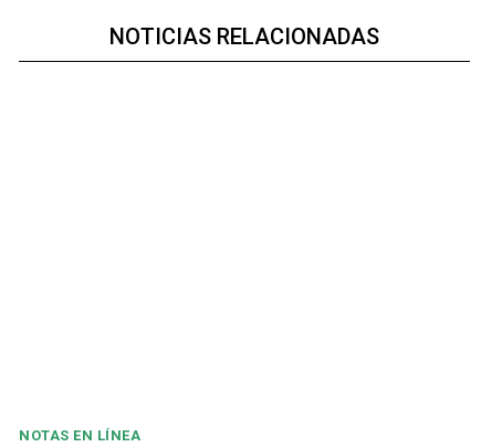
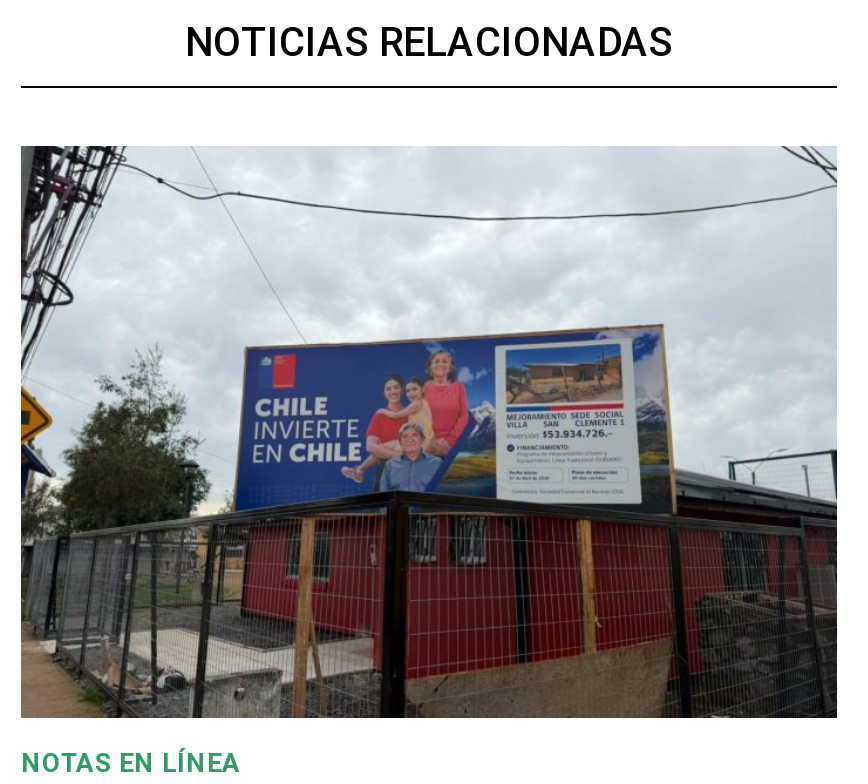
none -> [19,144,839,720] [image]

